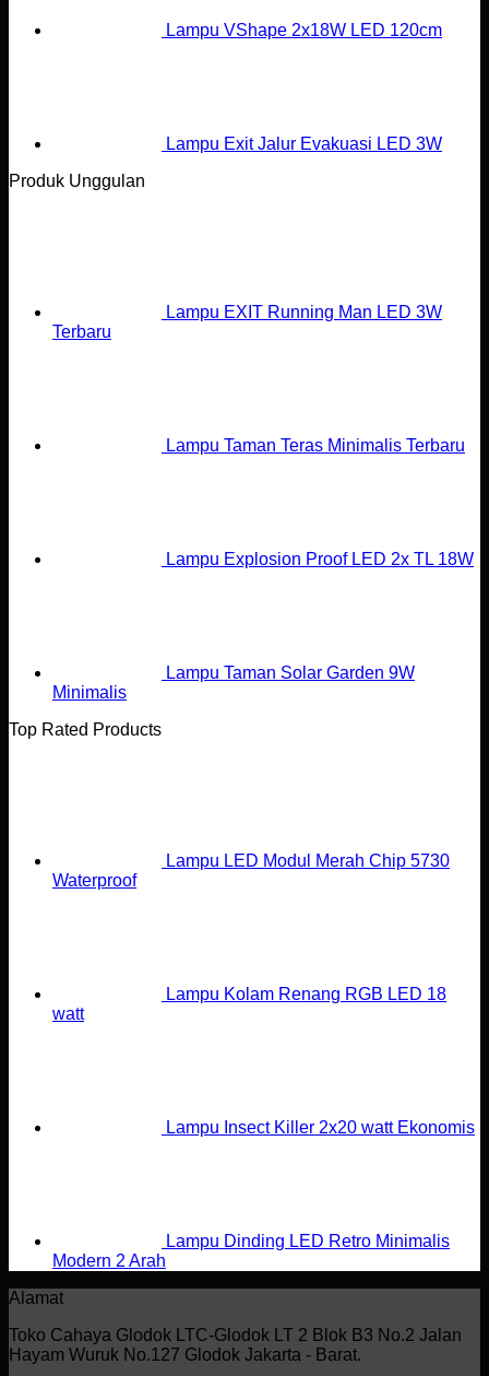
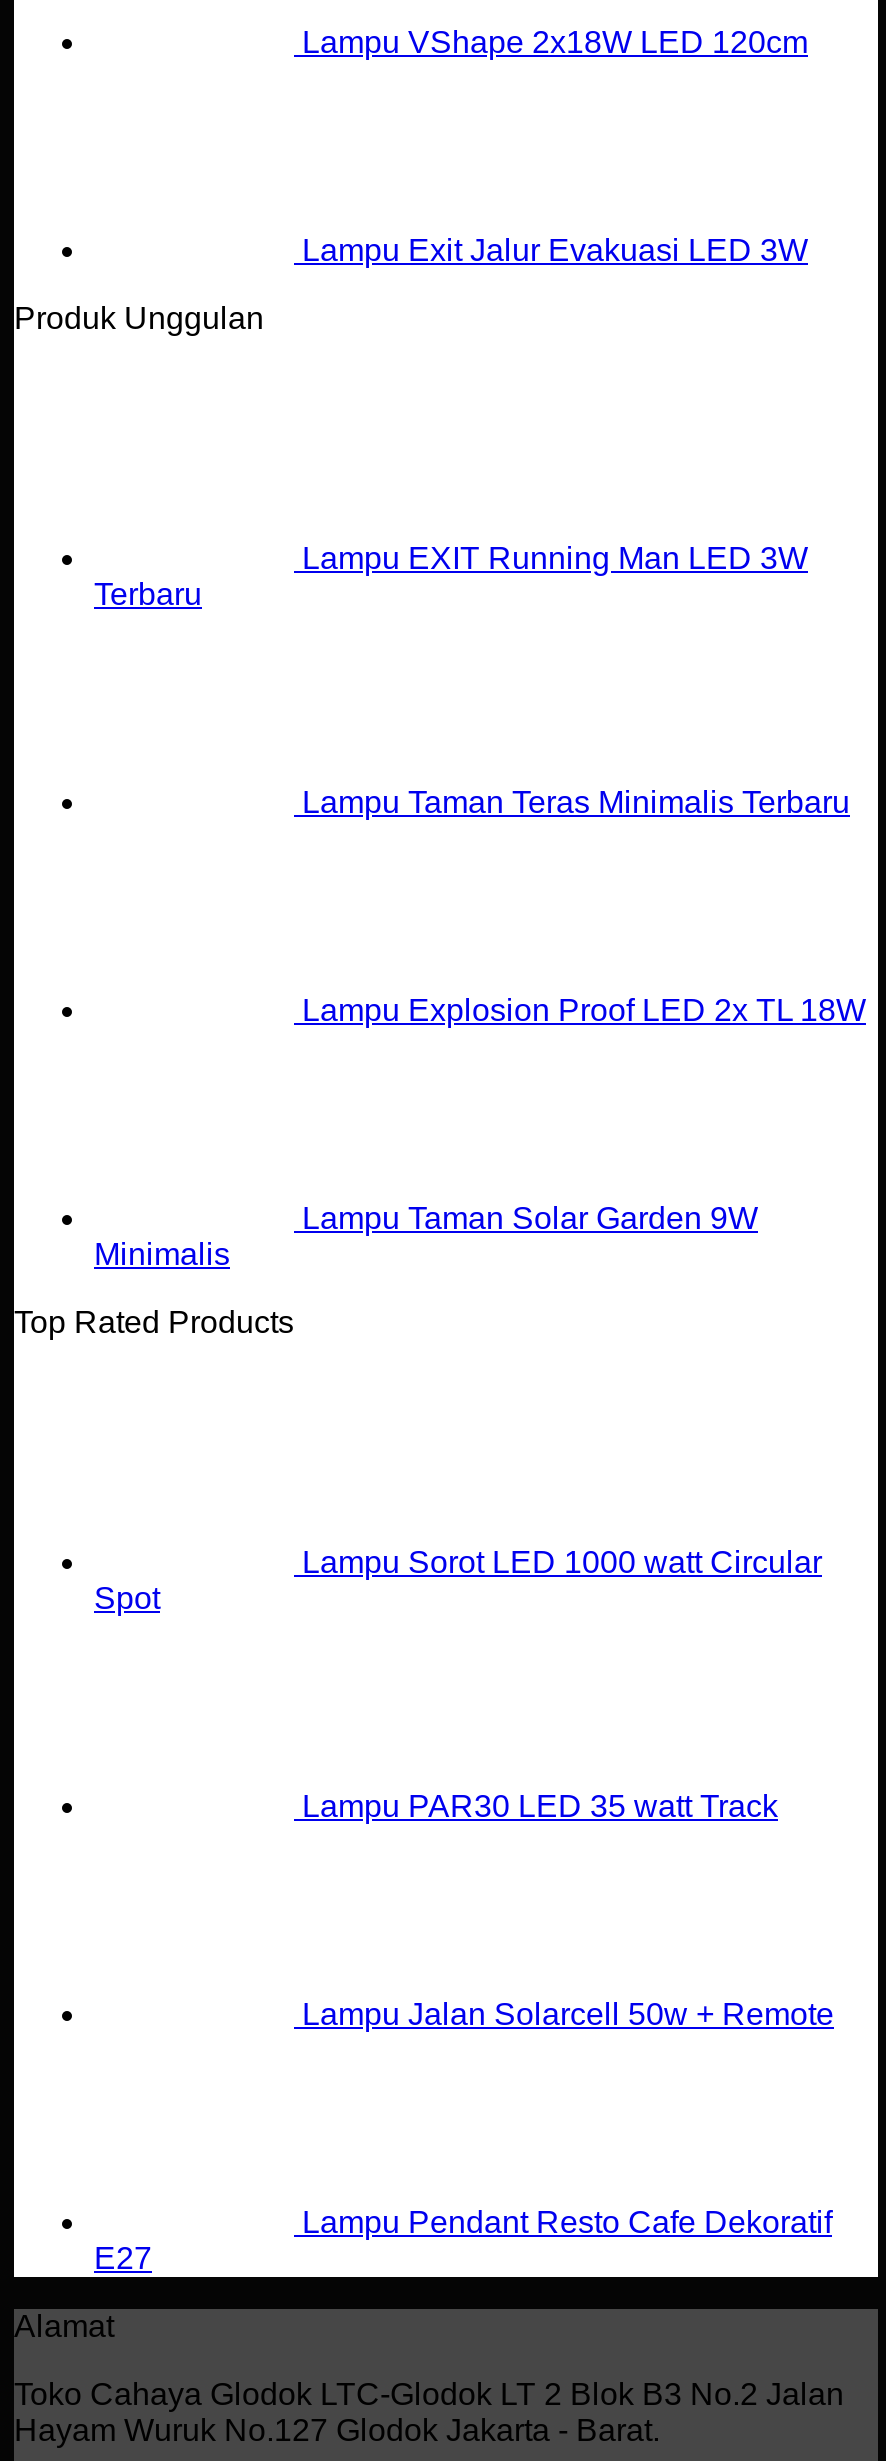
[52,851,450,890] Lampu LED Modul Merah Chip 5730 | Waterproof -> [94,1545,822,1615] Lampu Sorot LED 1000 watt Circular | Spot
[52,985,446,1023] Lampu Kolam Renang RGB LED 18 | watt -> [302,1789,778,1823] Lampu PAR30 LED 35 watt Track
[166,1118,475,1137] Lampu Insect Killer 2x20 watt Ekonomis -> [302,1997,834,2031] Lampu Jalan Solarcell 50w + Remote
[52,1232,450,1270] Lampu Dinding LED Retro Minimalis | Modern 2 Arah -> [94,2205,832,2275] Lampu Pendant Resto Cafe Dekoratif | E27

